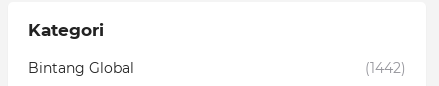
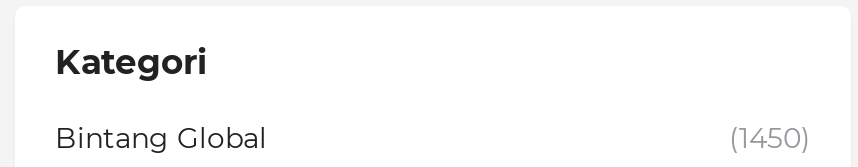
[365,59,406,77] (1442) -> [729,120,811,156] (1450)

